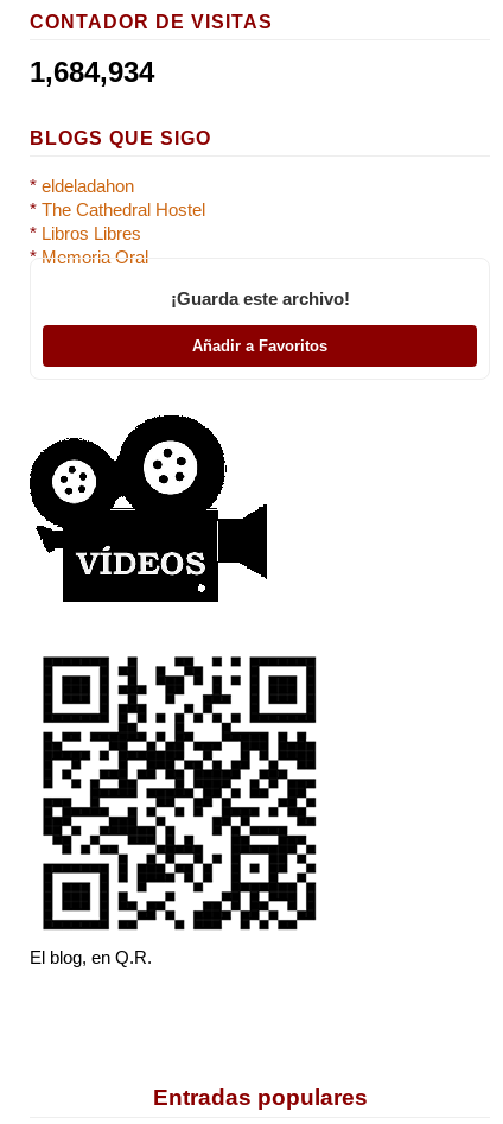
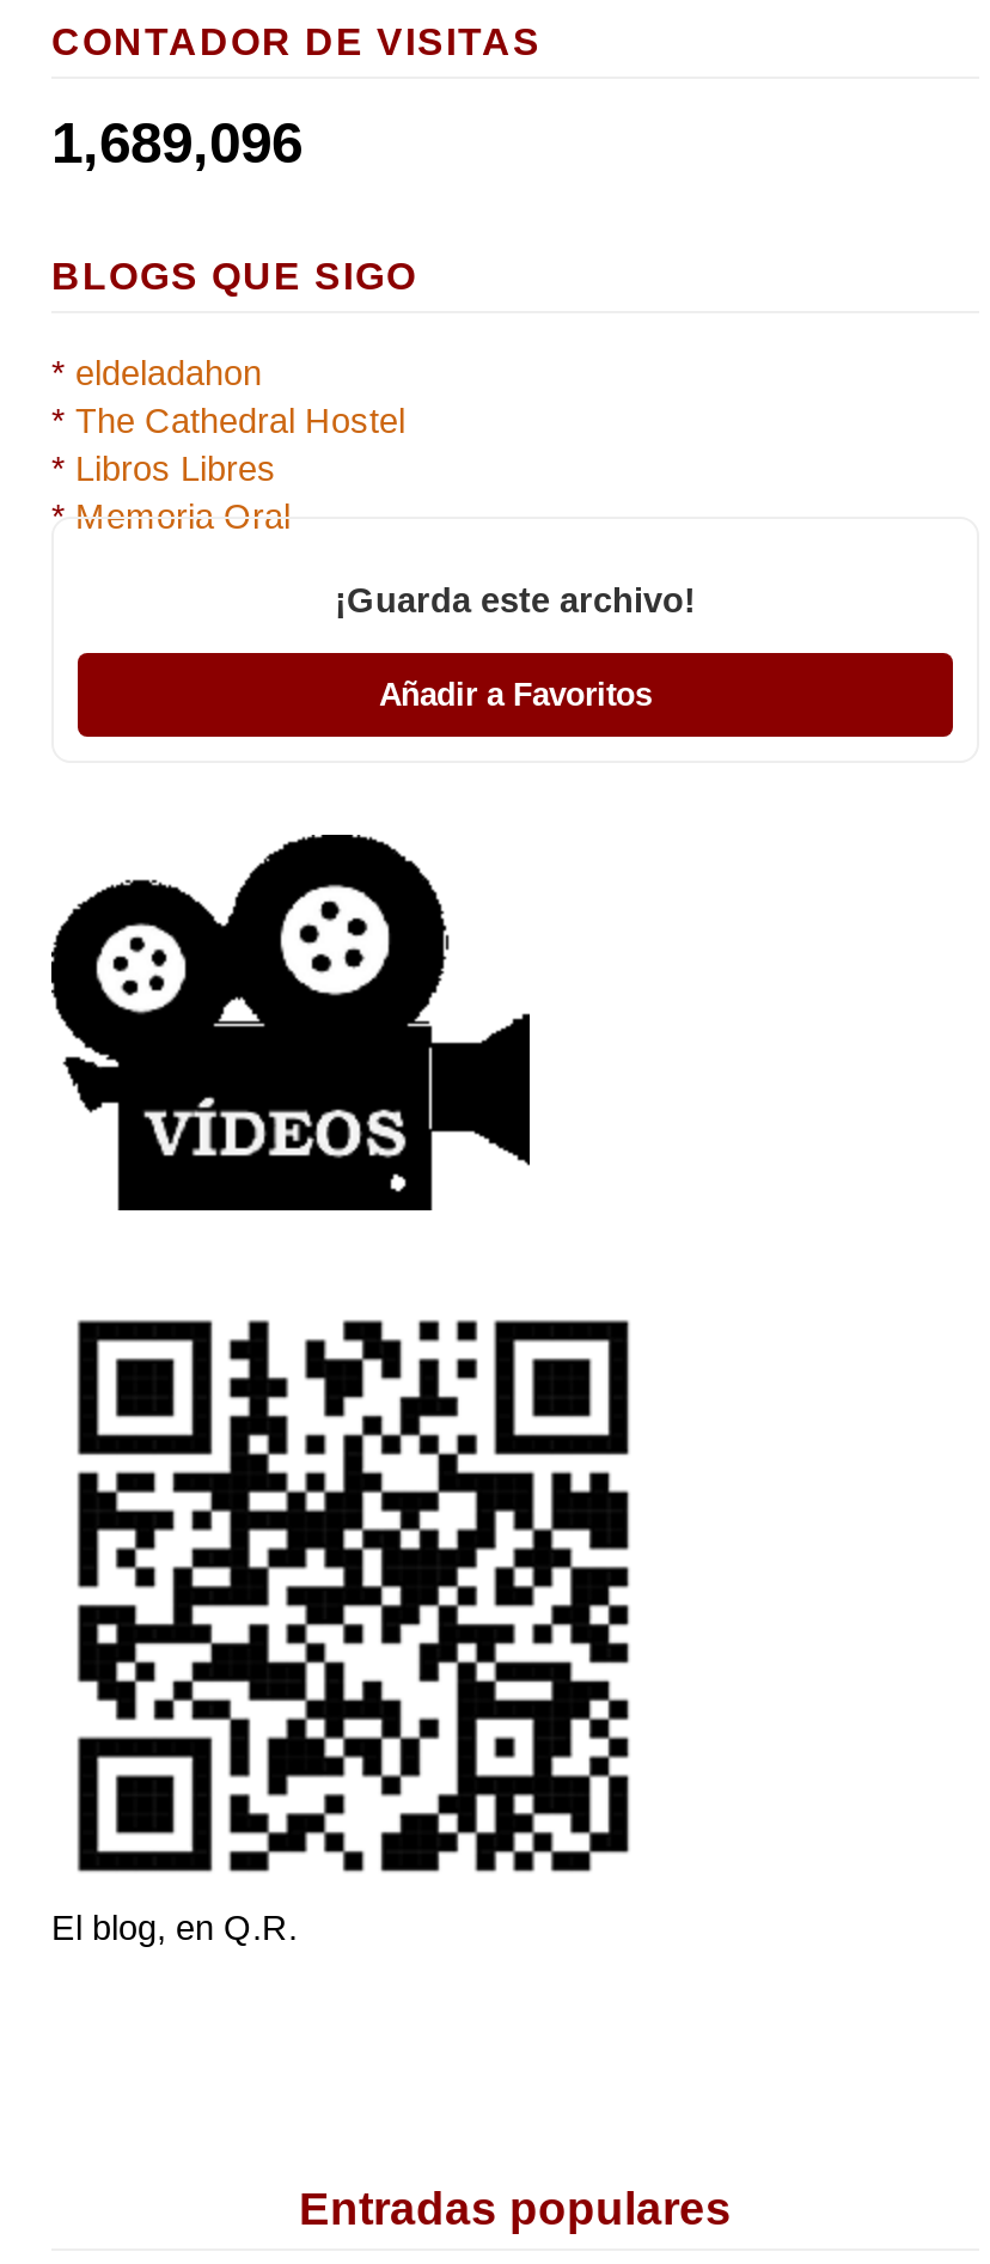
[30,55,154,87] 1,684,934 -> [51,109,302,173] 1,689,096

